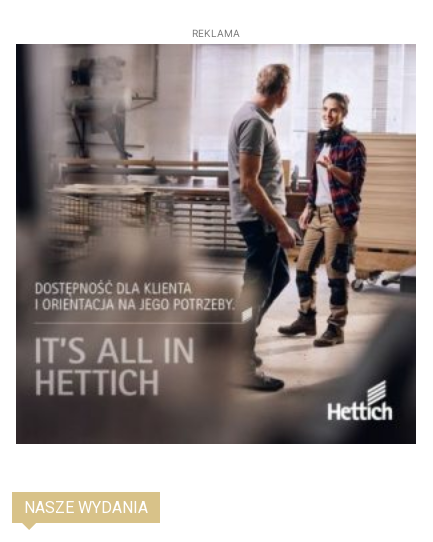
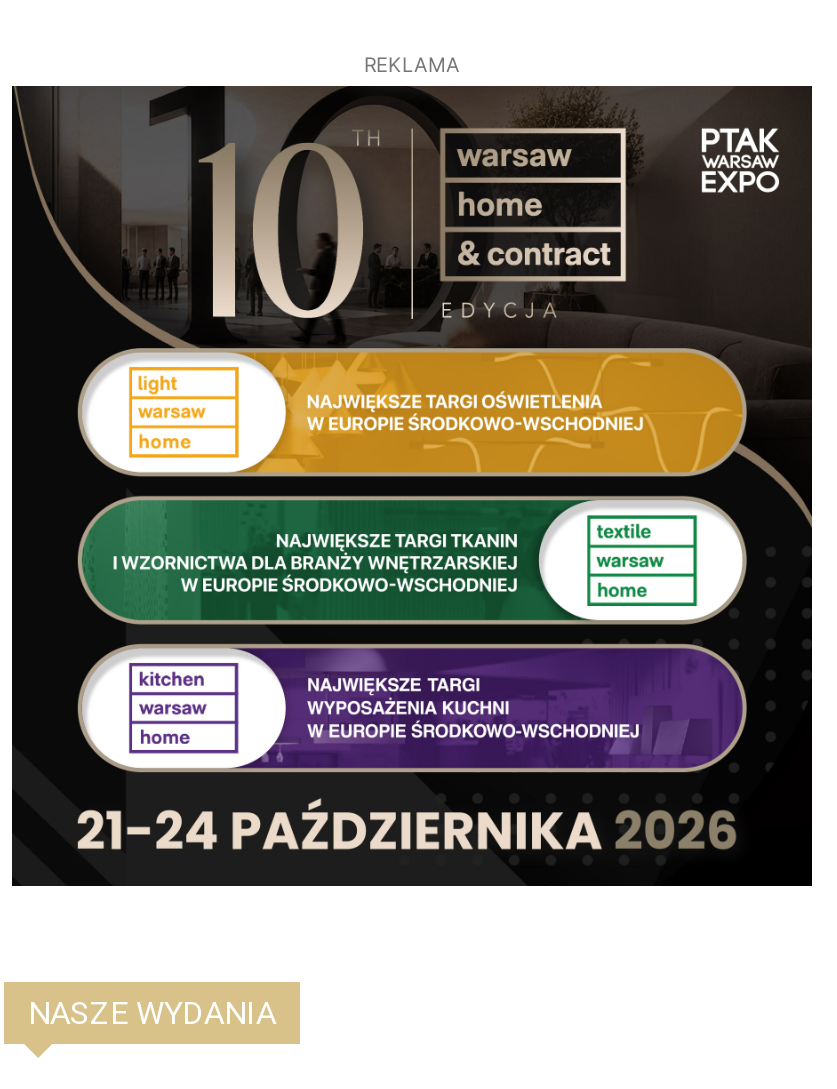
[15,44,417,444] [image] -> [10,84,814,884] [image]

